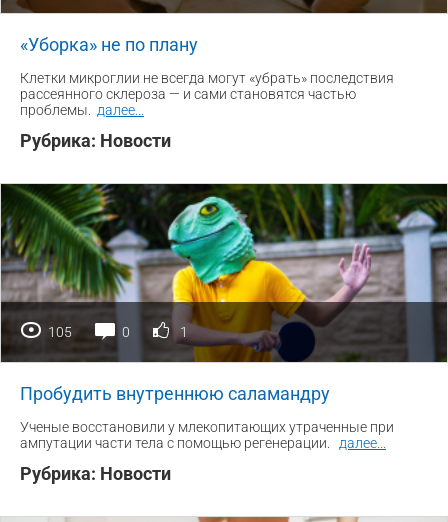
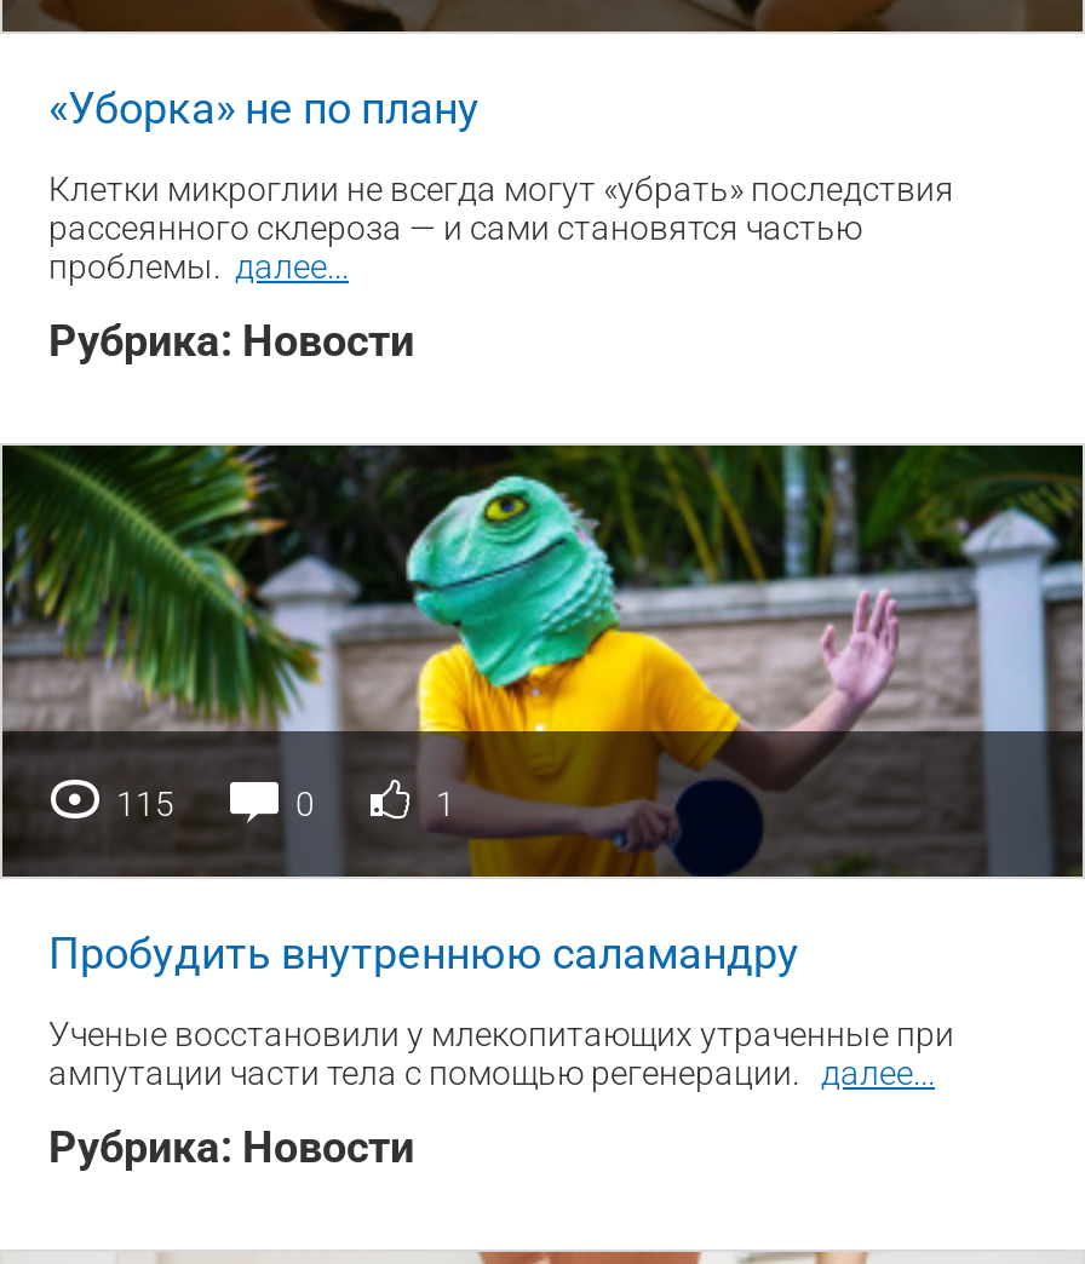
[48,324,72,340] 105 -> [116,784,174,823] 115

